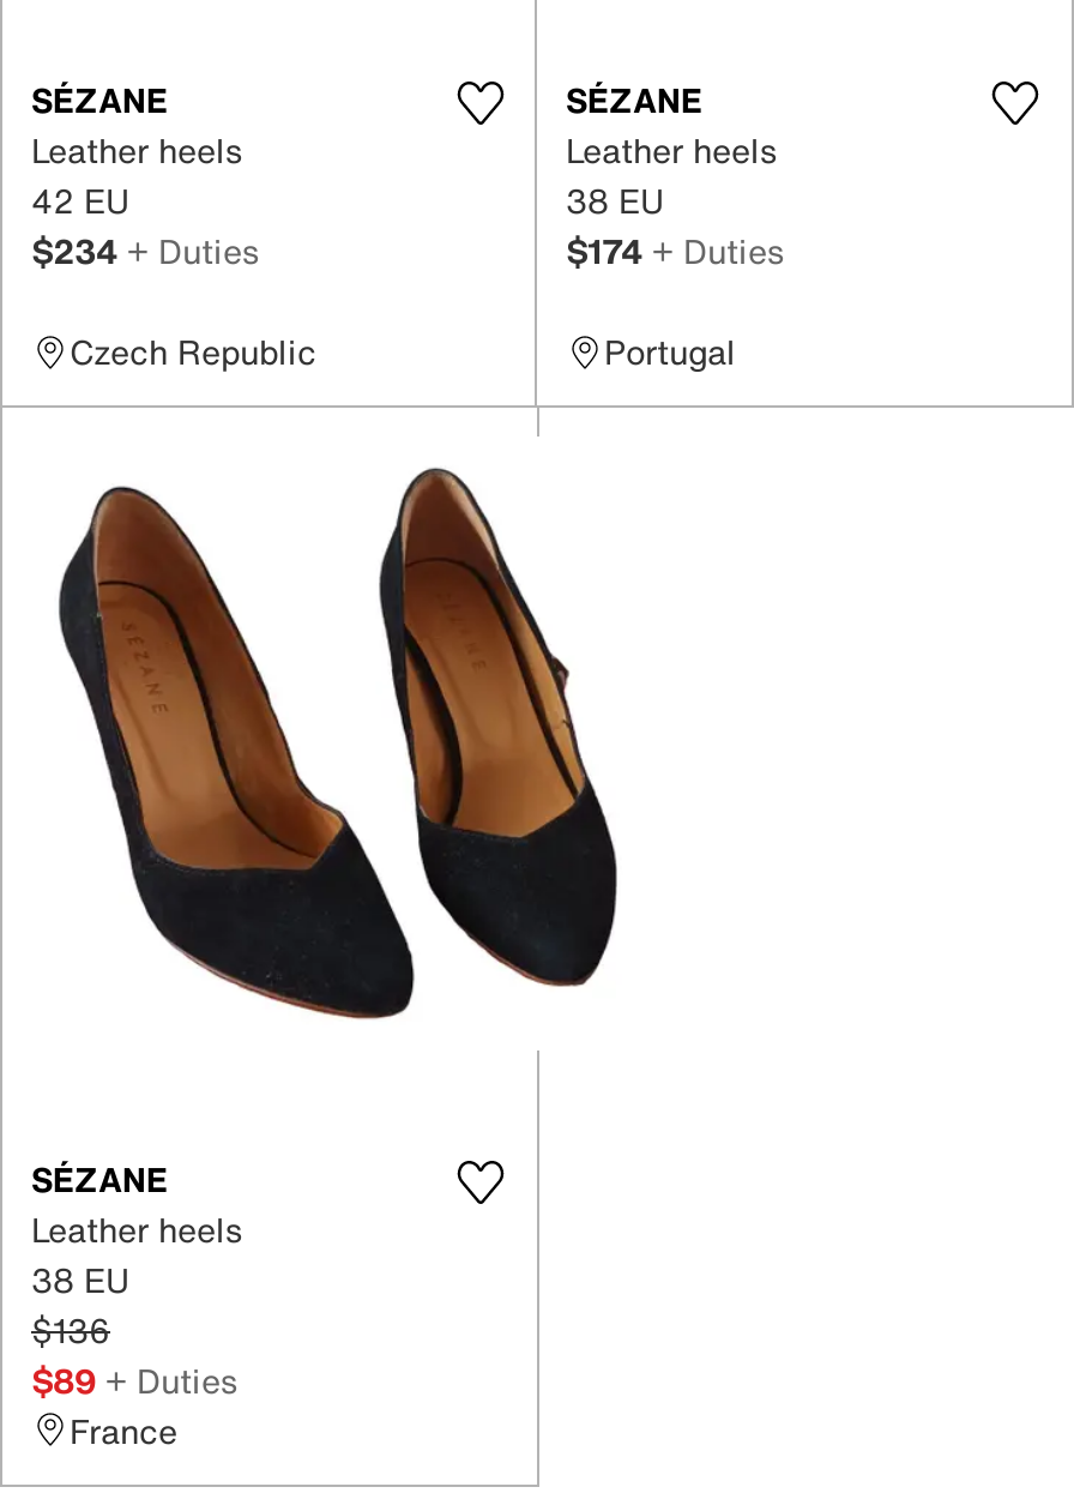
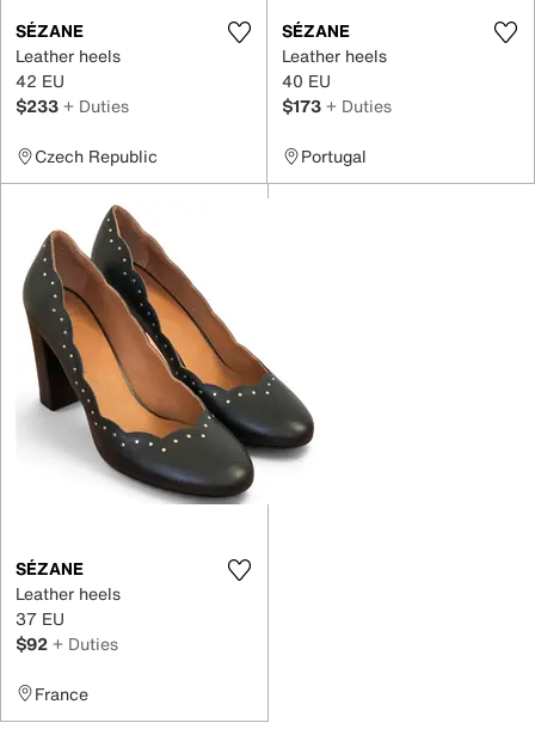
[566,175,674,225] 38 EU -> [282,68,336,93] 40 EU
[31,225,259,276] $234 + Duties -> [16,93,129,118] $233 + Duties
[566,225,784,276] $174 + Duties -> [282,93,392,118] $173 + Duties
[46,451,630,1050] [image] -> [21,204,315,506] [image]
[31,1253,237,1404] 38 EU | $136 | $89 + Duties -> [16,605,118,656] 37 EU | $92 + Duties

